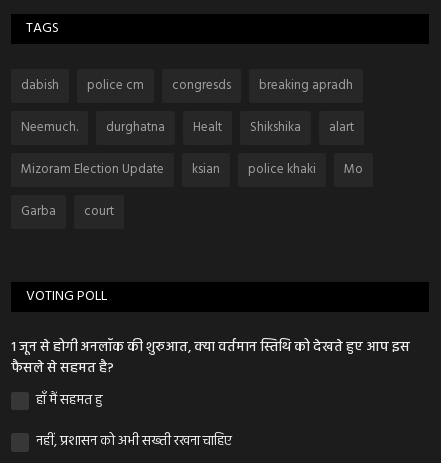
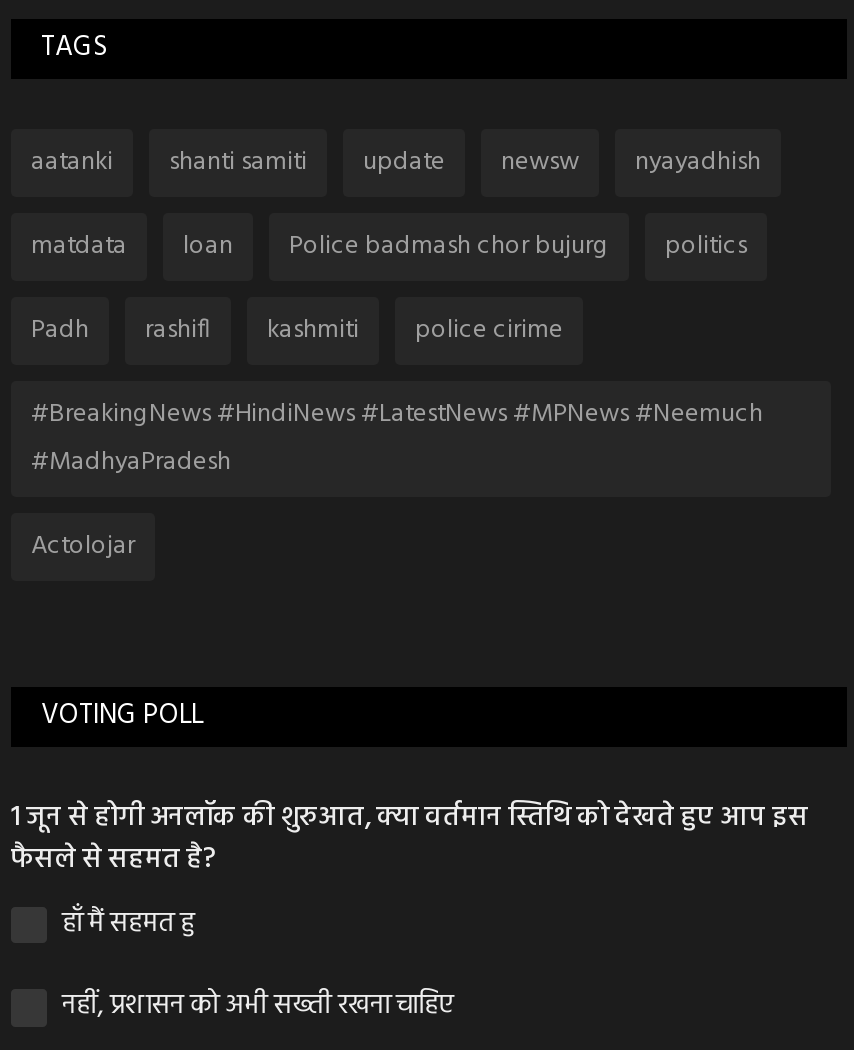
[21,75,363,222] dabish | police cm | congresds | breaking apradh | Neemuch. | durghatna | Healt | Shikshika | alart | Mizoram Election Update | ksian | police khaki | Mo | Garba | court -> [31,141,763,567] aatanki | shanti samiti | update | newsw | nyayadhish | matdata | loan | Police badmash chor bujurg | politics | Padh | rashifl | kashmiti | police cirime | #BreakingNews #HindiNews #LatestNews #MPNews #Neemuch | #MadhyaPradesh | Actolojar

